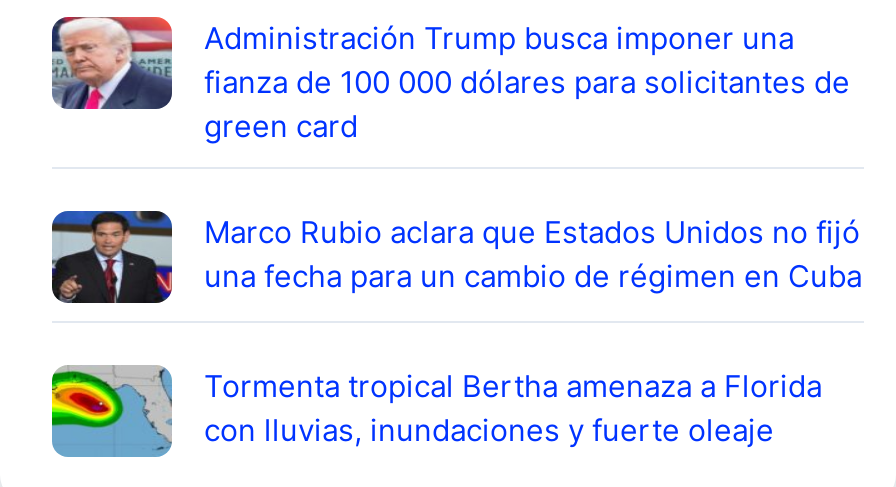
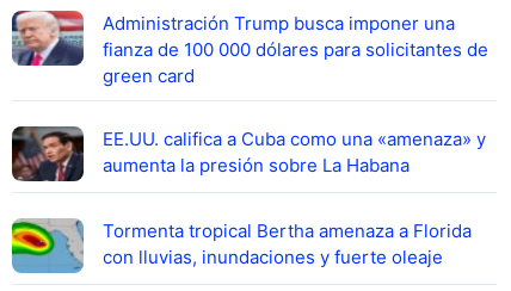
[50,209,862,305] [image] | Marco Rubio aclara que Estados Unidos no fijó | una fecha para un cambio de régimen en Cuba -> [11,125,486,182] [image] | EE.UU. califica a Cuba como una «amenaza» y | aumenta la presión sobre La Habana

